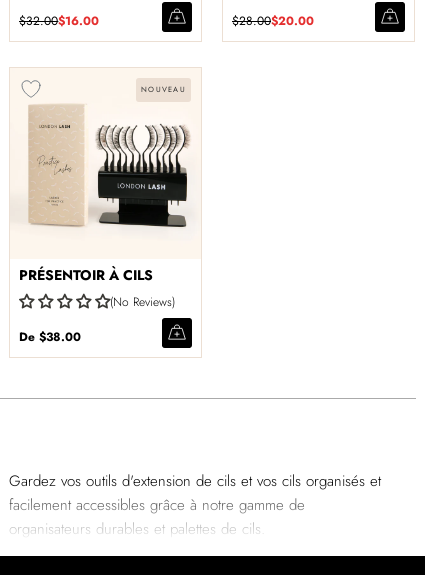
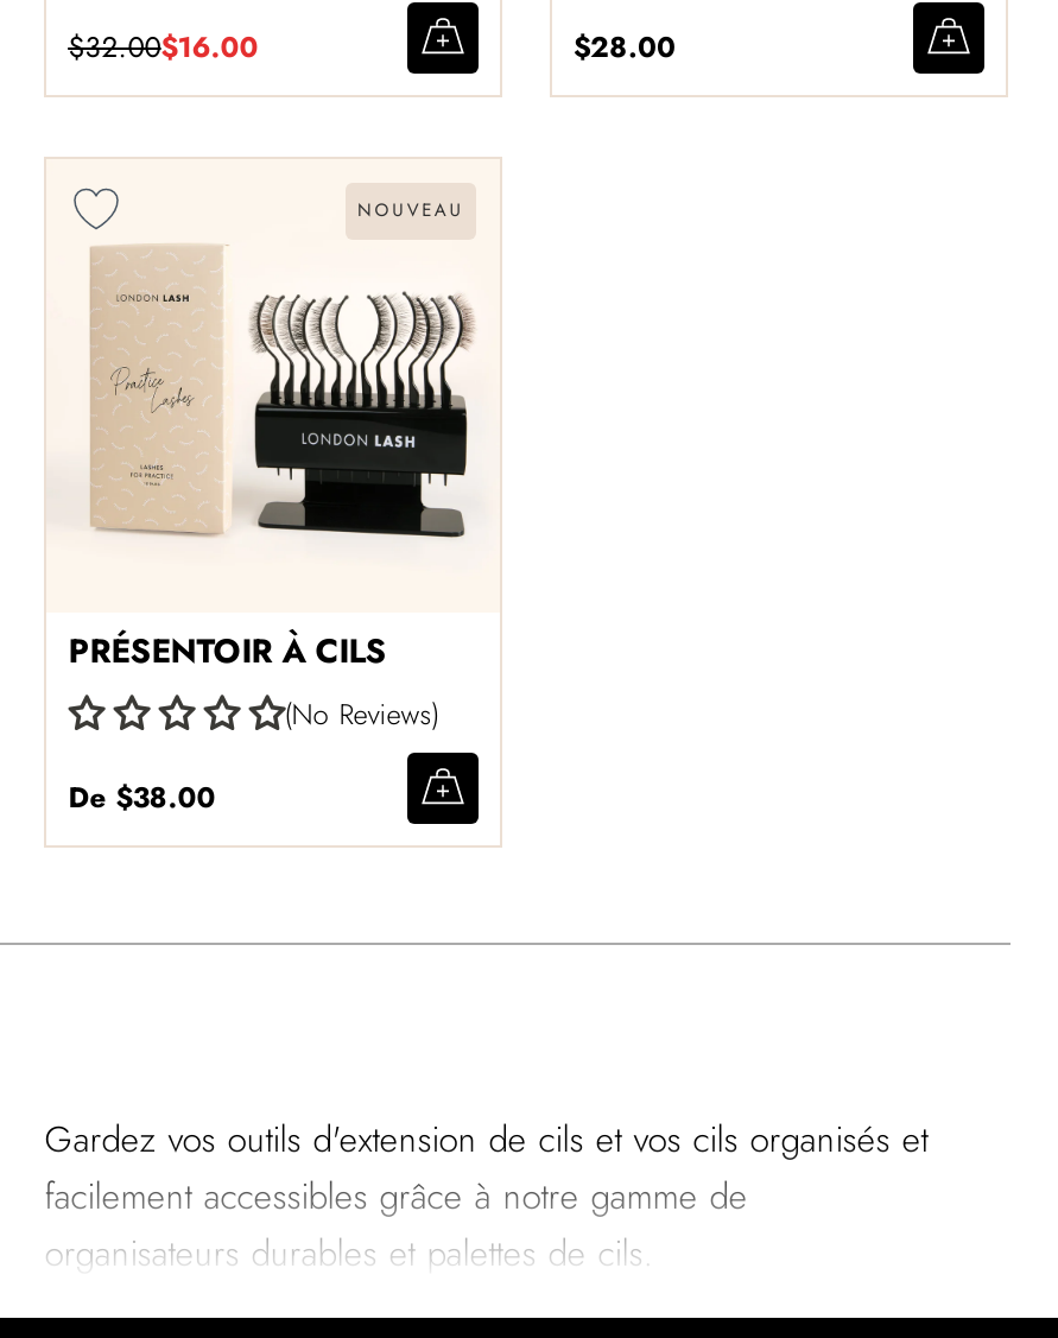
[232,12,314,30] $28.00$20.00 -> [574,27,676,69] $28.00

